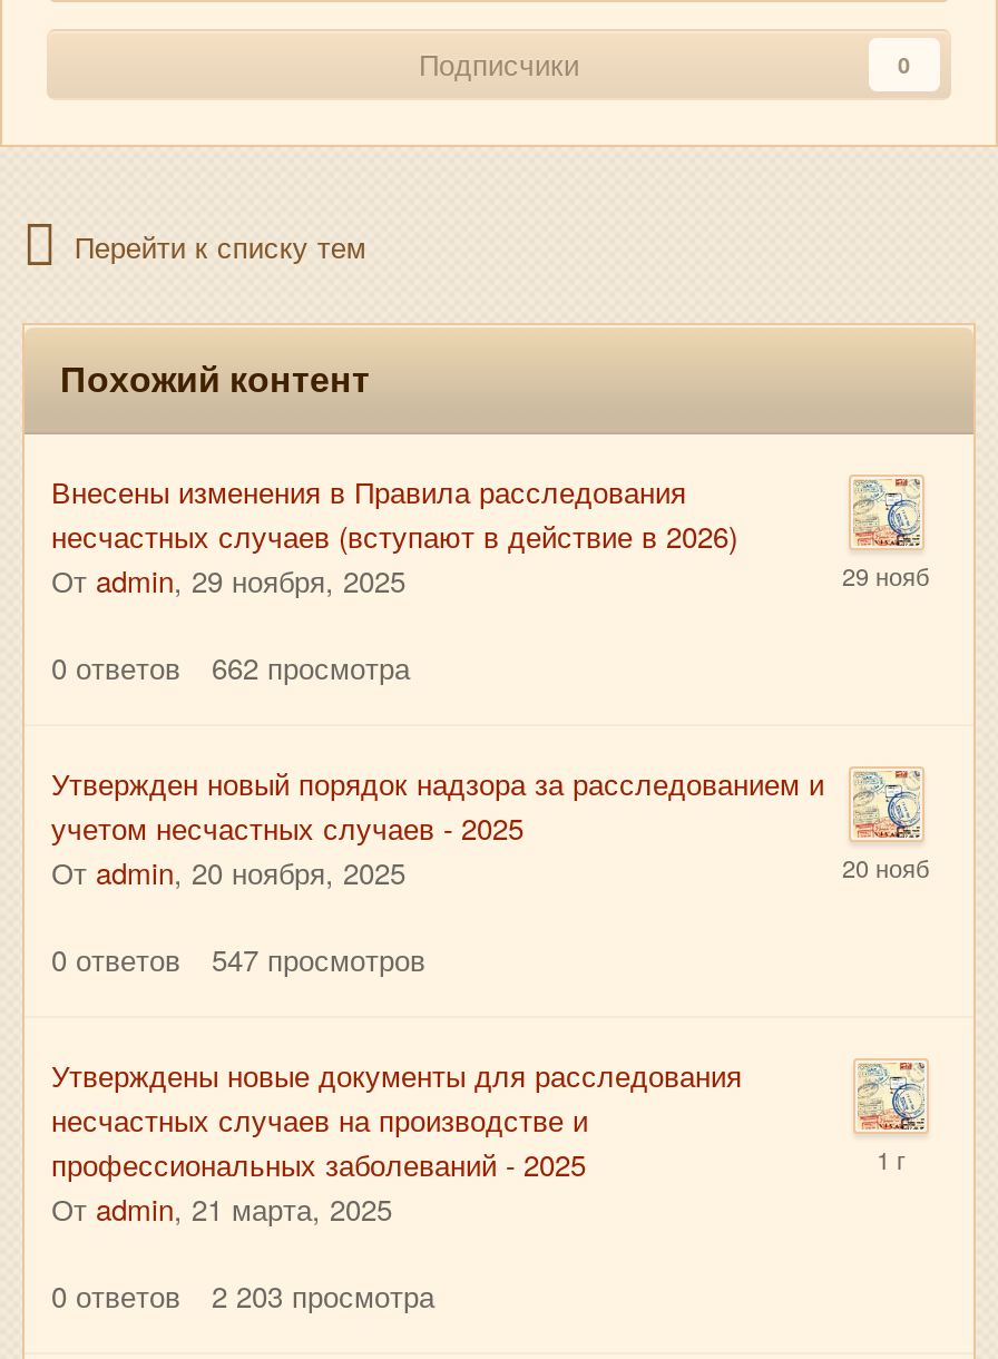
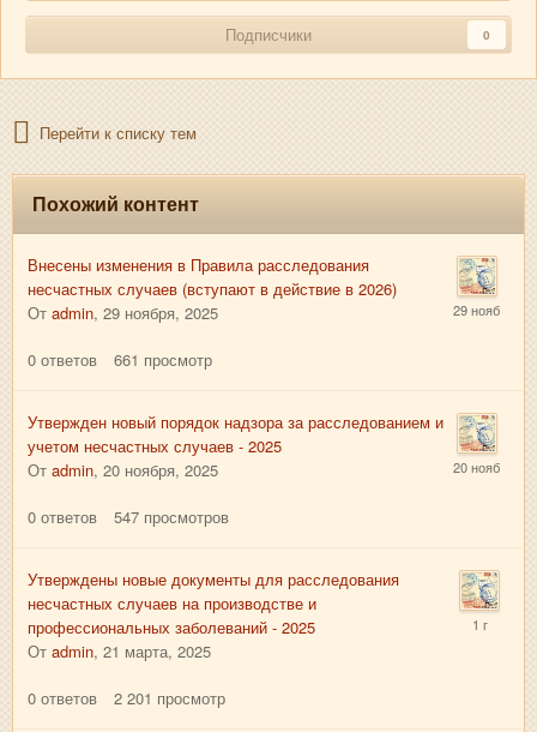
[51,647,410,689] 0 ответов 662 просмотра -> [28,348,212,371] 0 ответов 661 просмотр
[51,1275,434,1318] 0 ответов 2 203 просмотра -> [28,687,225,710] 0 ответов 2 201 просмотр

